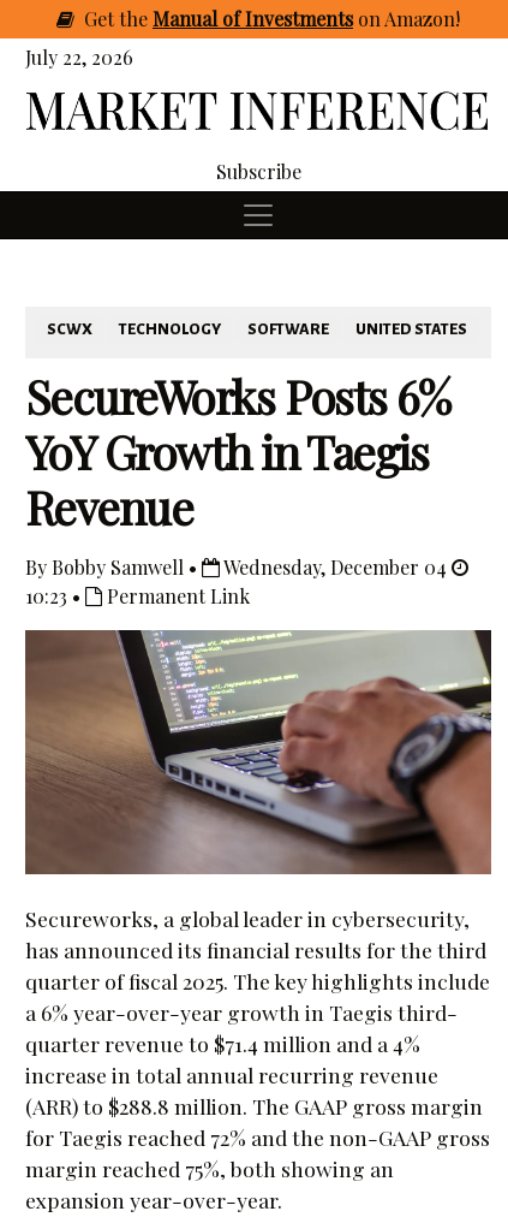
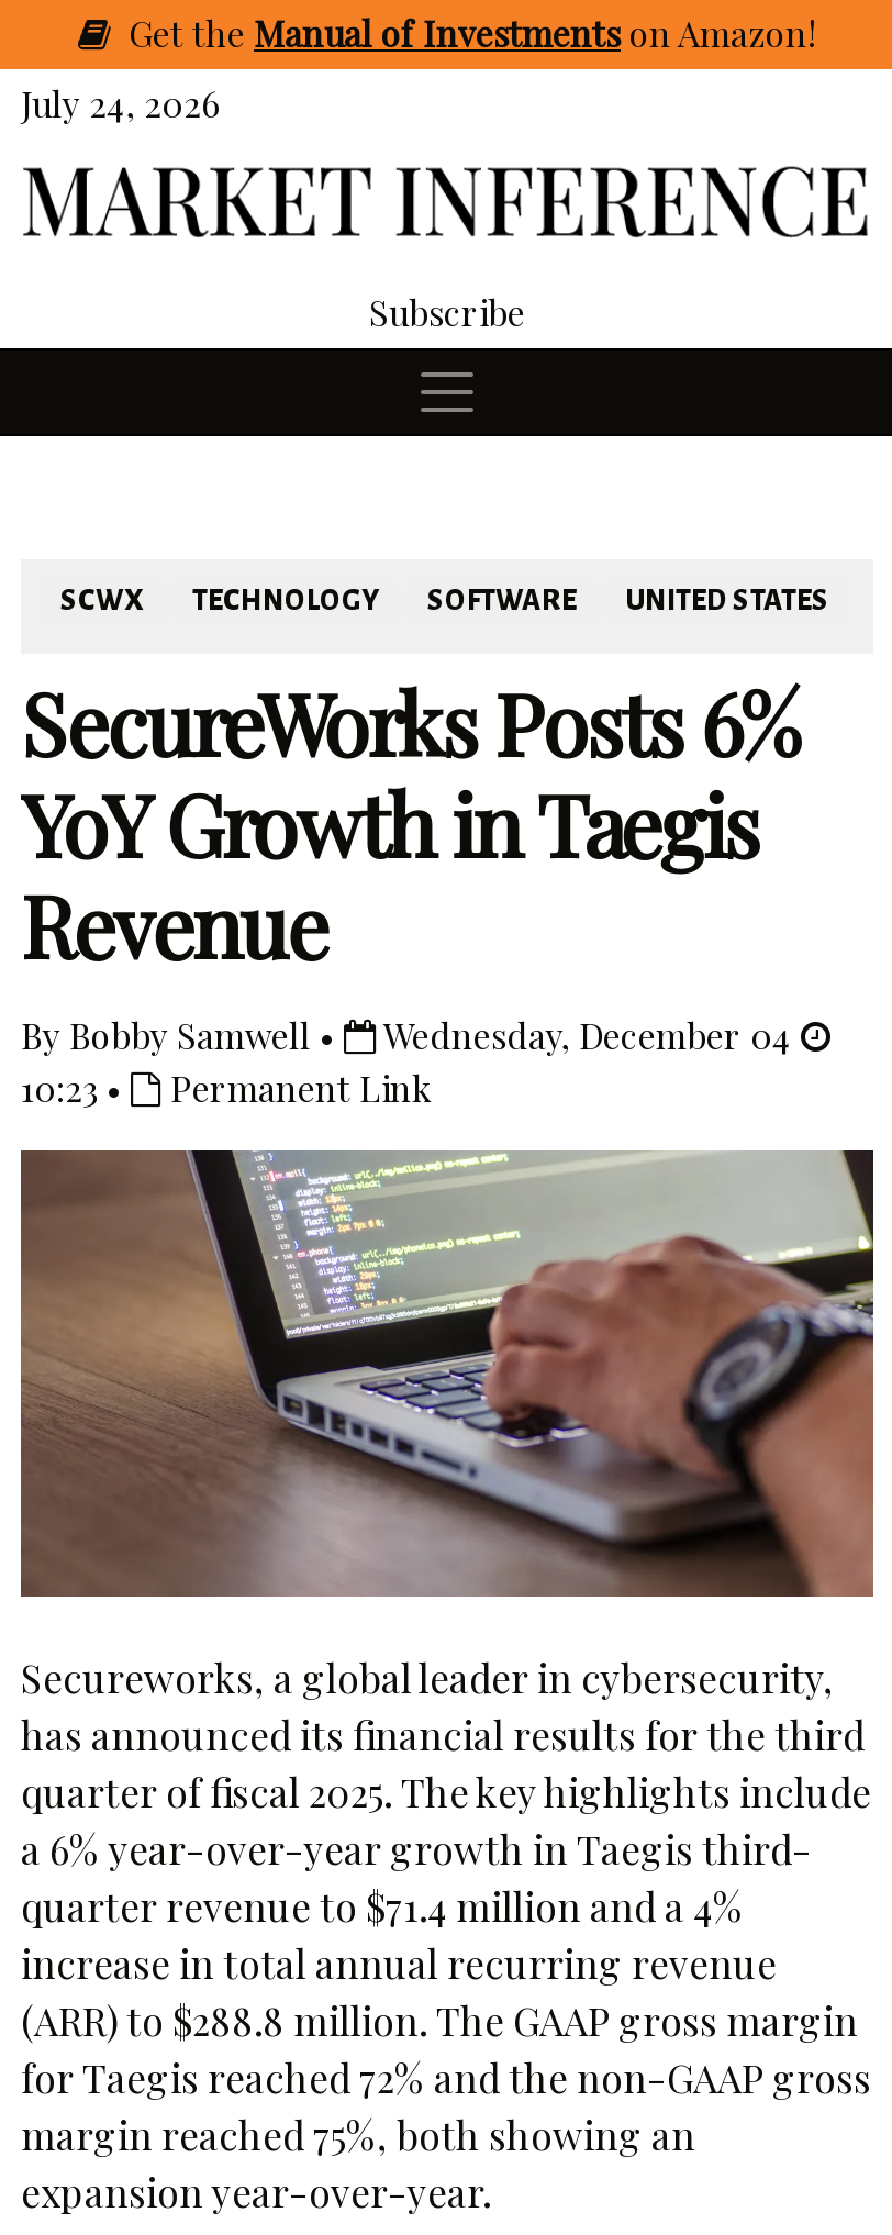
[25,44,133,70] July 22, 2026 -> [21,80,221,126] July 24, 2026

